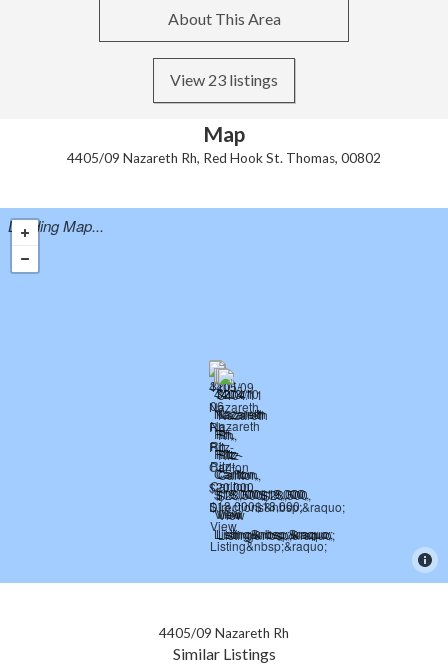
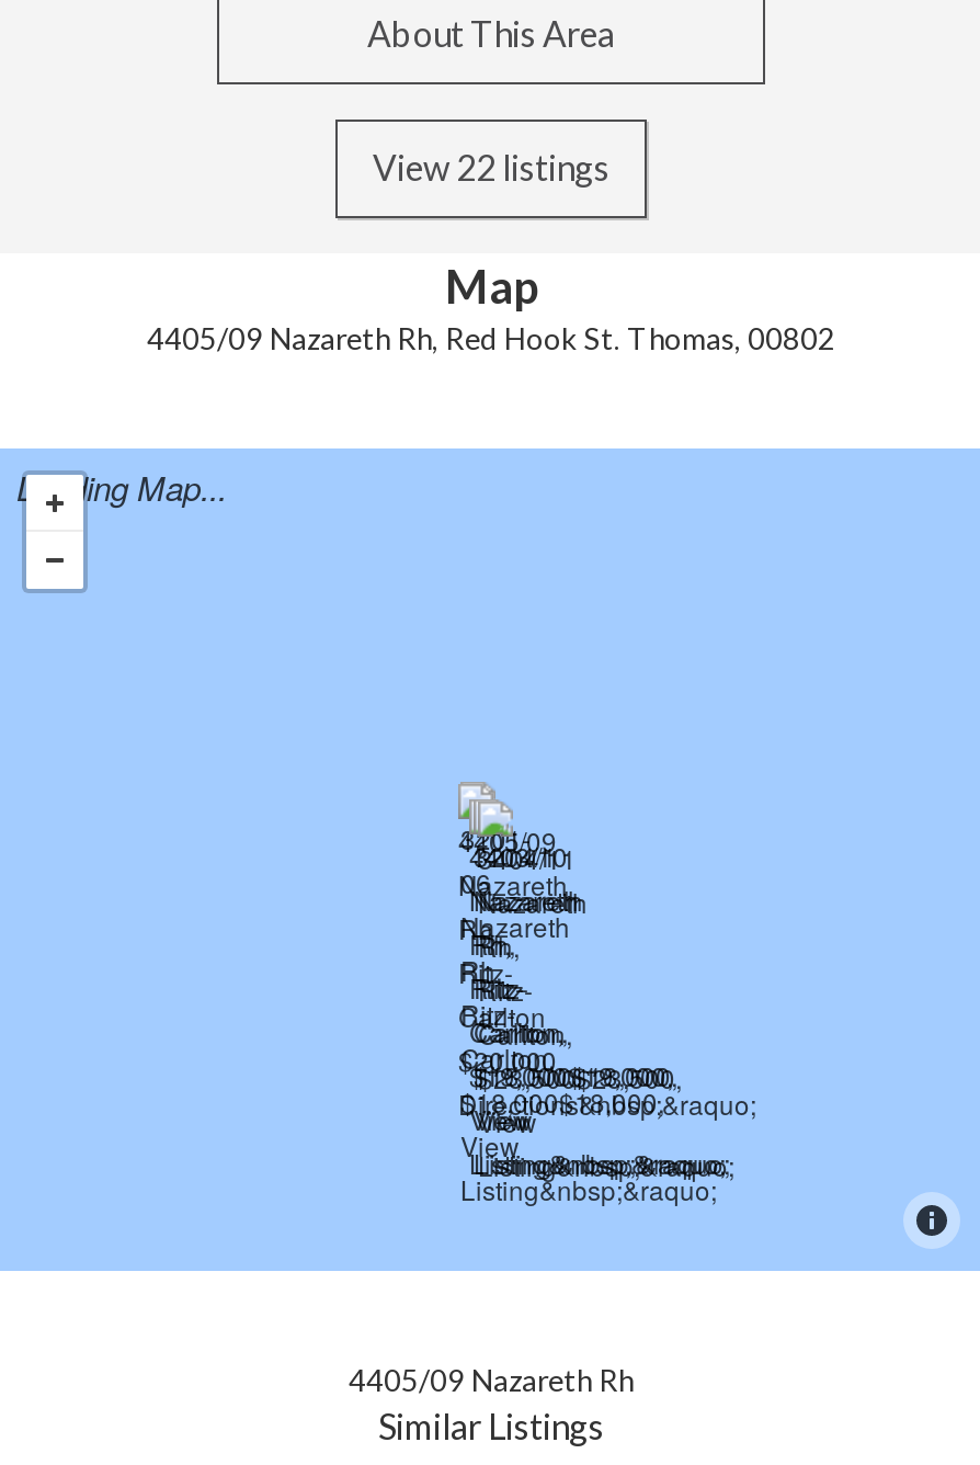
[170,70,278,89] View 23 listings -> [373,147,609,189] View 22 listings

